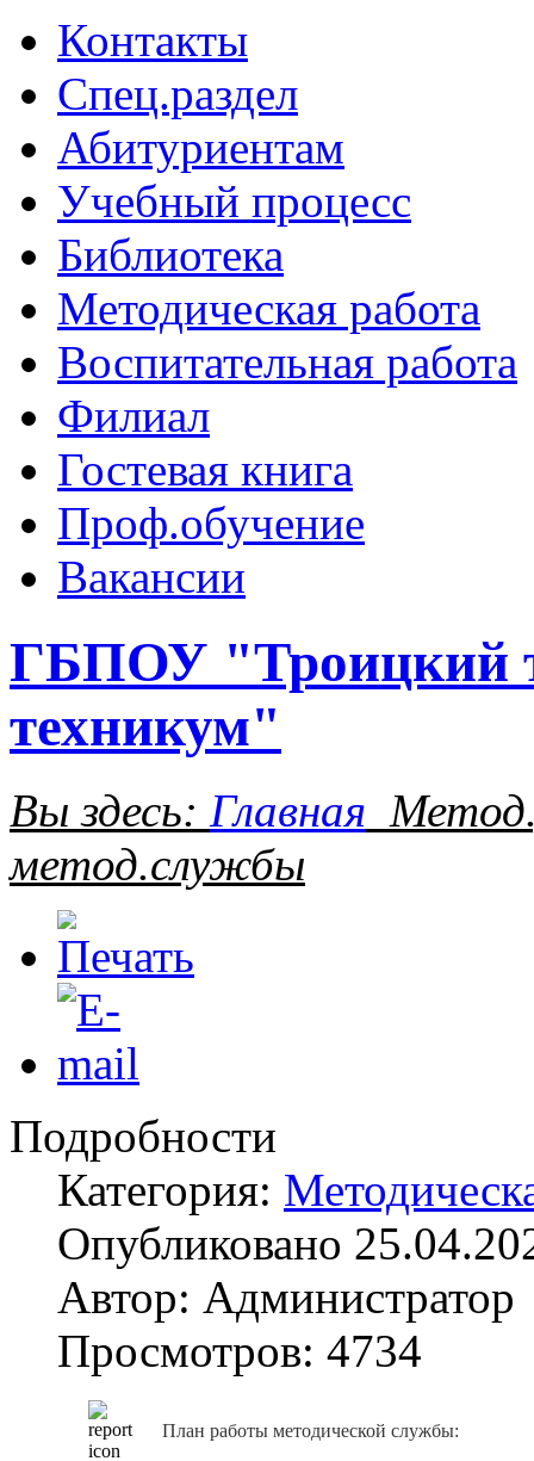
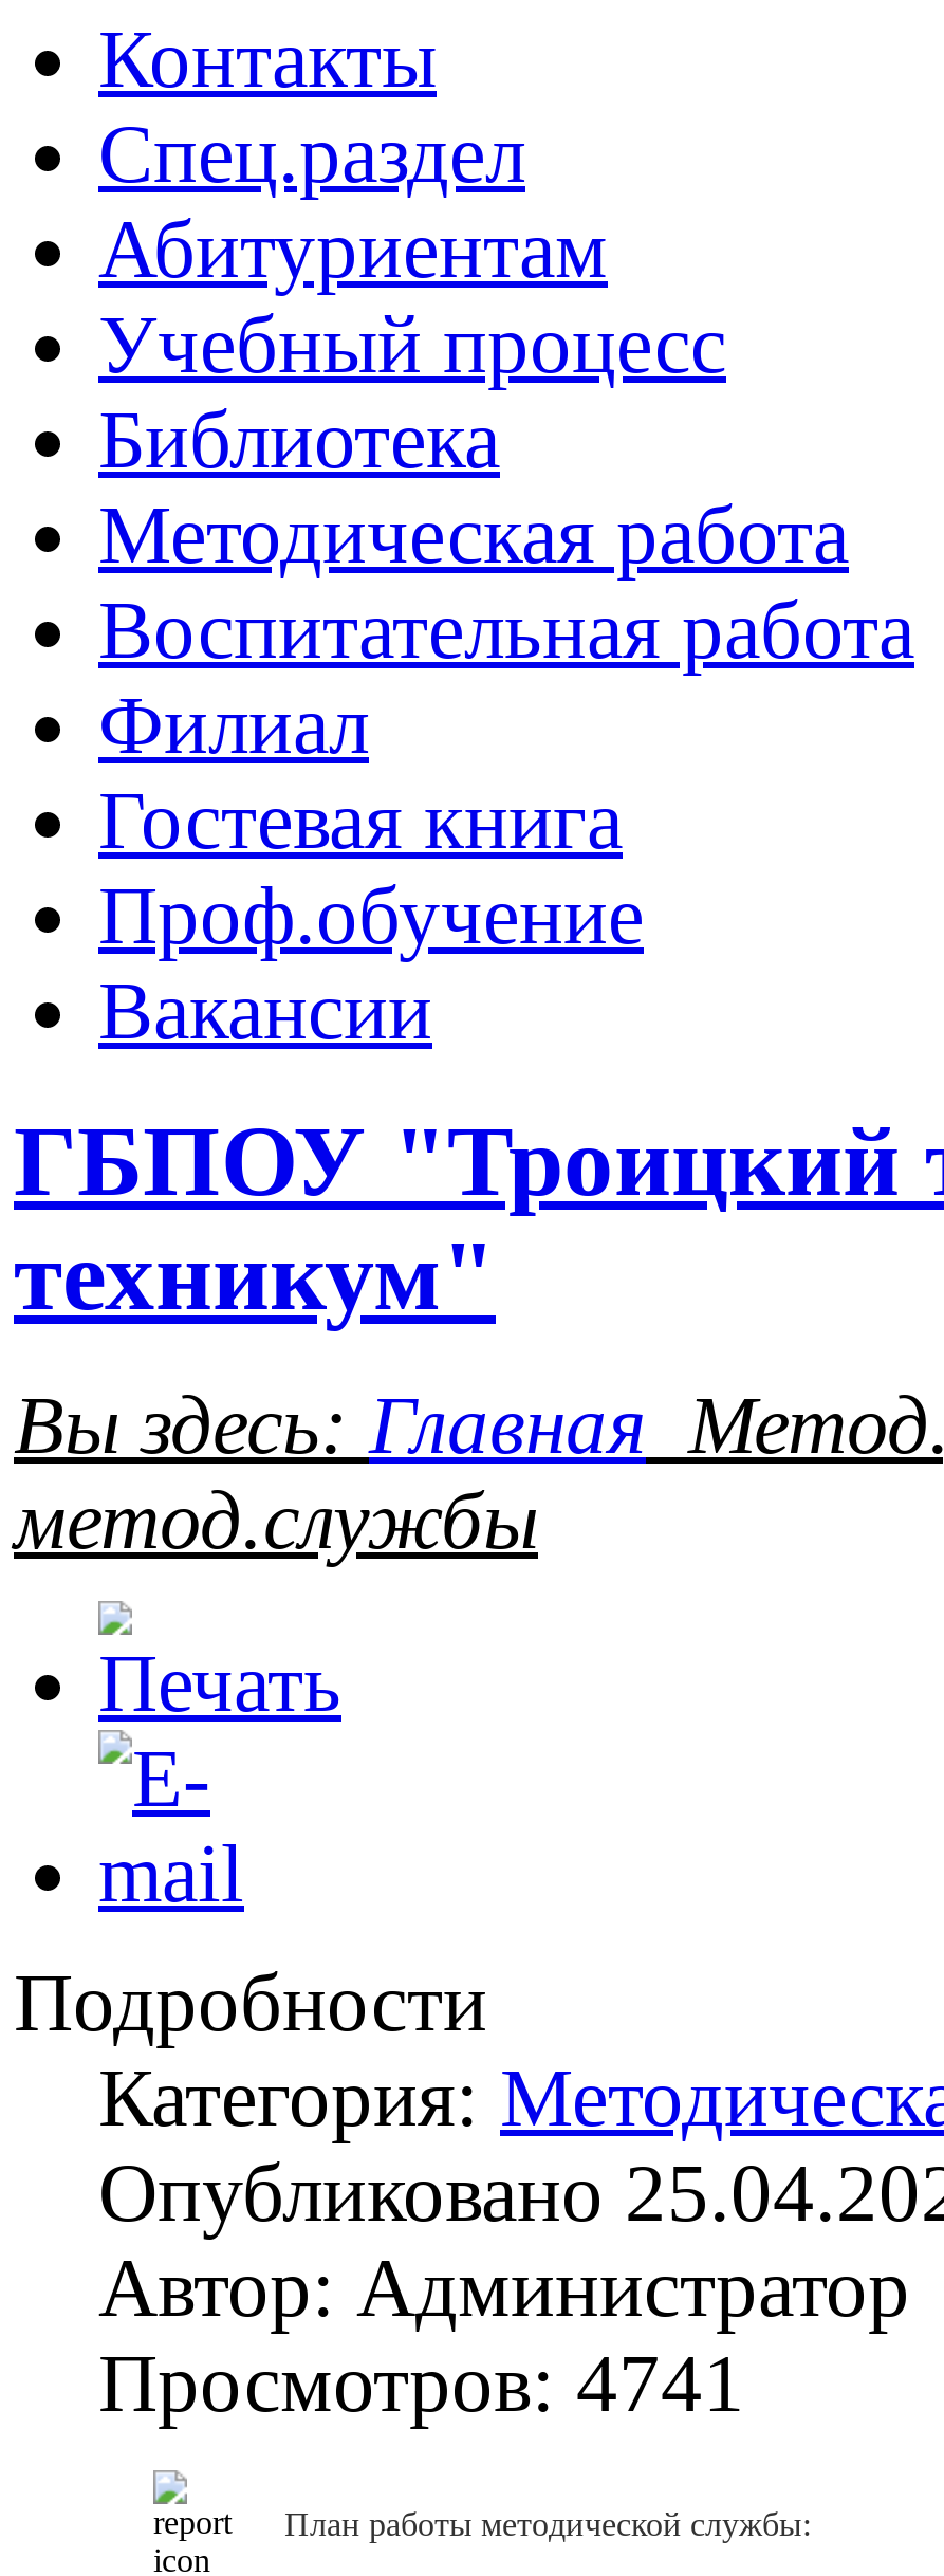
[57,1325,422,1377] Просмотров: 4734 -> [98,2338,745,2429] Просмотров: 4741

